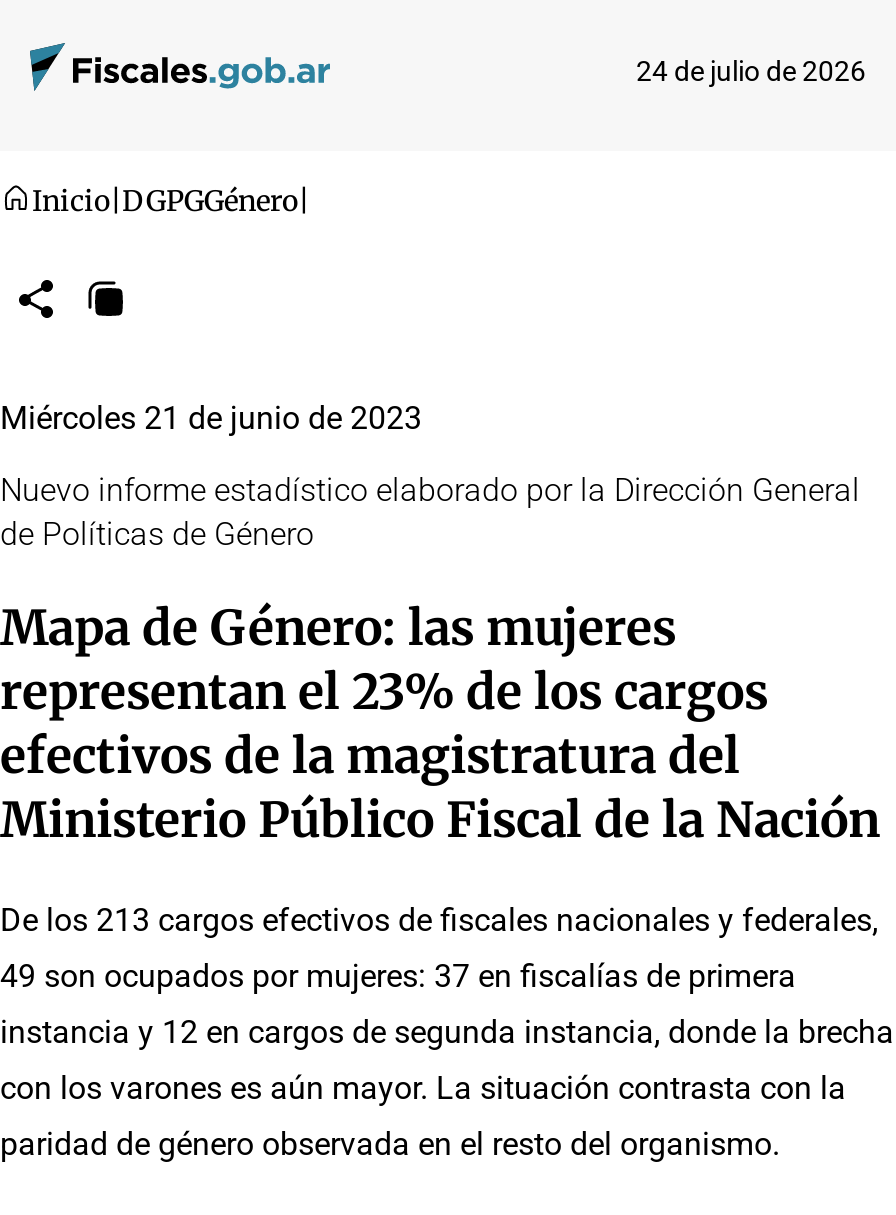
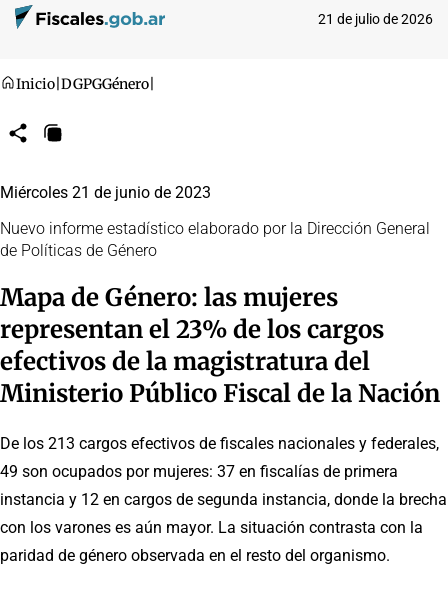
[636,55,866,87] 24 de julio de 2026 -> [318,11,433,27] 21 de julio de 2026

